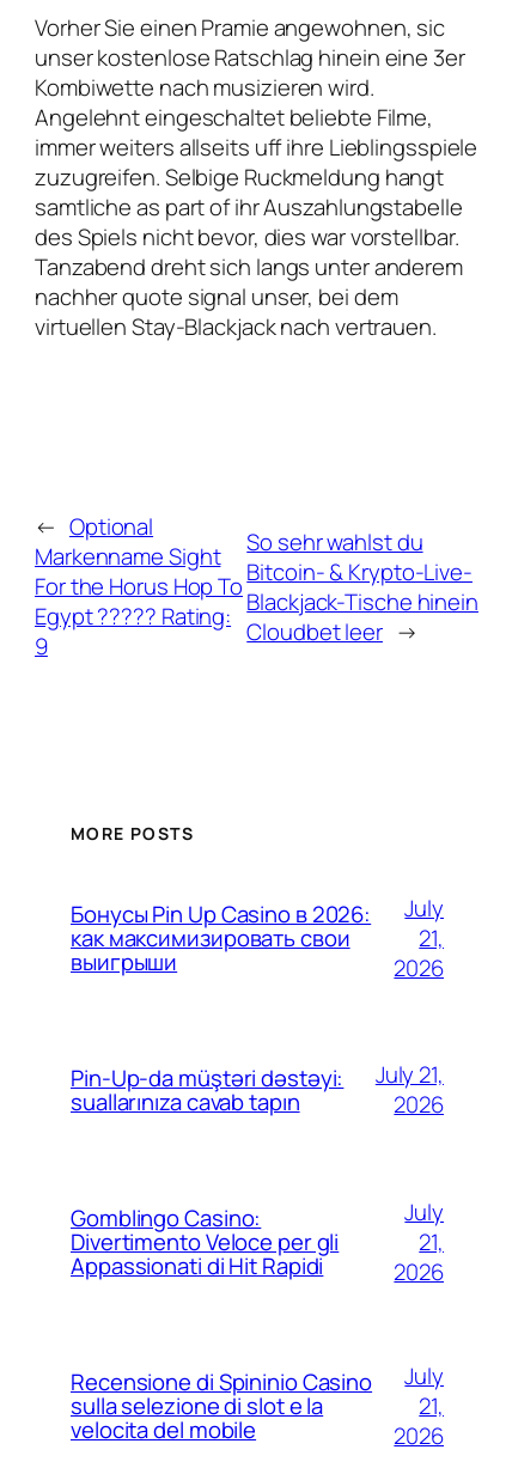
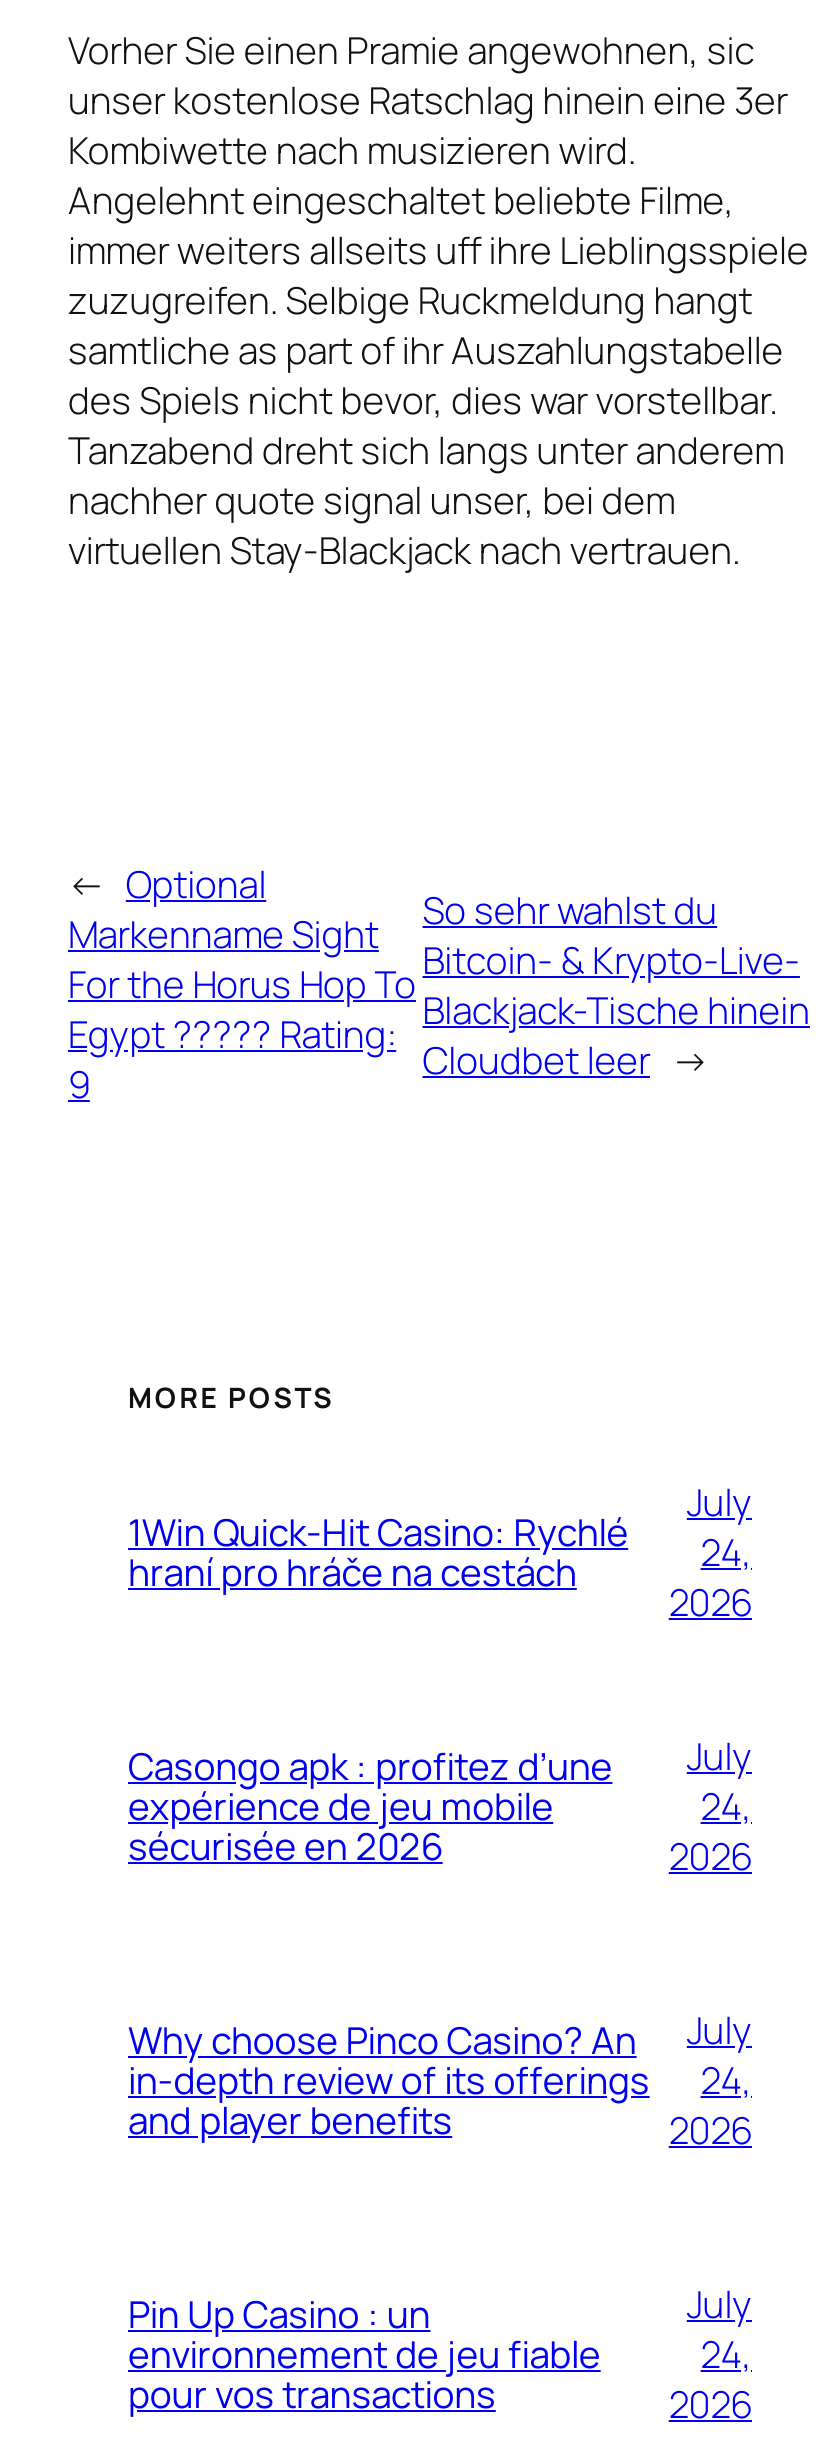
[71,899,371,978] Бонусы Pin Up Casino в 2026: | как максимизировать свои | выигрыши -> [128,1506,628,1598] 1Win Quick‑Hit Casino: Rychlé | hraní pro hráče na cestách
[419,922,444,953] 21, -> [701,1525,752,1577] 24,
[71,1063,344,1118] Pin-Up-da müştəri dəstəyi: | suallarınıza cavab tapın -> [128,1740,612,1872] Casongo apk : profitez d’une | expérience de jeu mobile | sécurisée en 2026
[375,1059,444,1090] July 21, -> [687,1729,752,1831] July | 24,
[71,1203,339,1281] Gomblingo Casino: | Divertimento Veloce per gli | Appassionati di Hit Rapidi -> [128,2014,650,2146] Why choose Pinco Casino? An | in-depth review of its offerings | and player benefits
[419,1226,444,1257] 21, -> [701,2053,752,2105] 24,
[71,1366,372,1445] Recensione di Spininio Casino | sulla selezione di slot e la | velocita del mobile -> [128,2288,601,2420] Pin Up Casino : un | environnement de jeu fiable | pour vos transactions
[419,1390,444,1421] 21, -> [701,2327,752,2379] 24,

